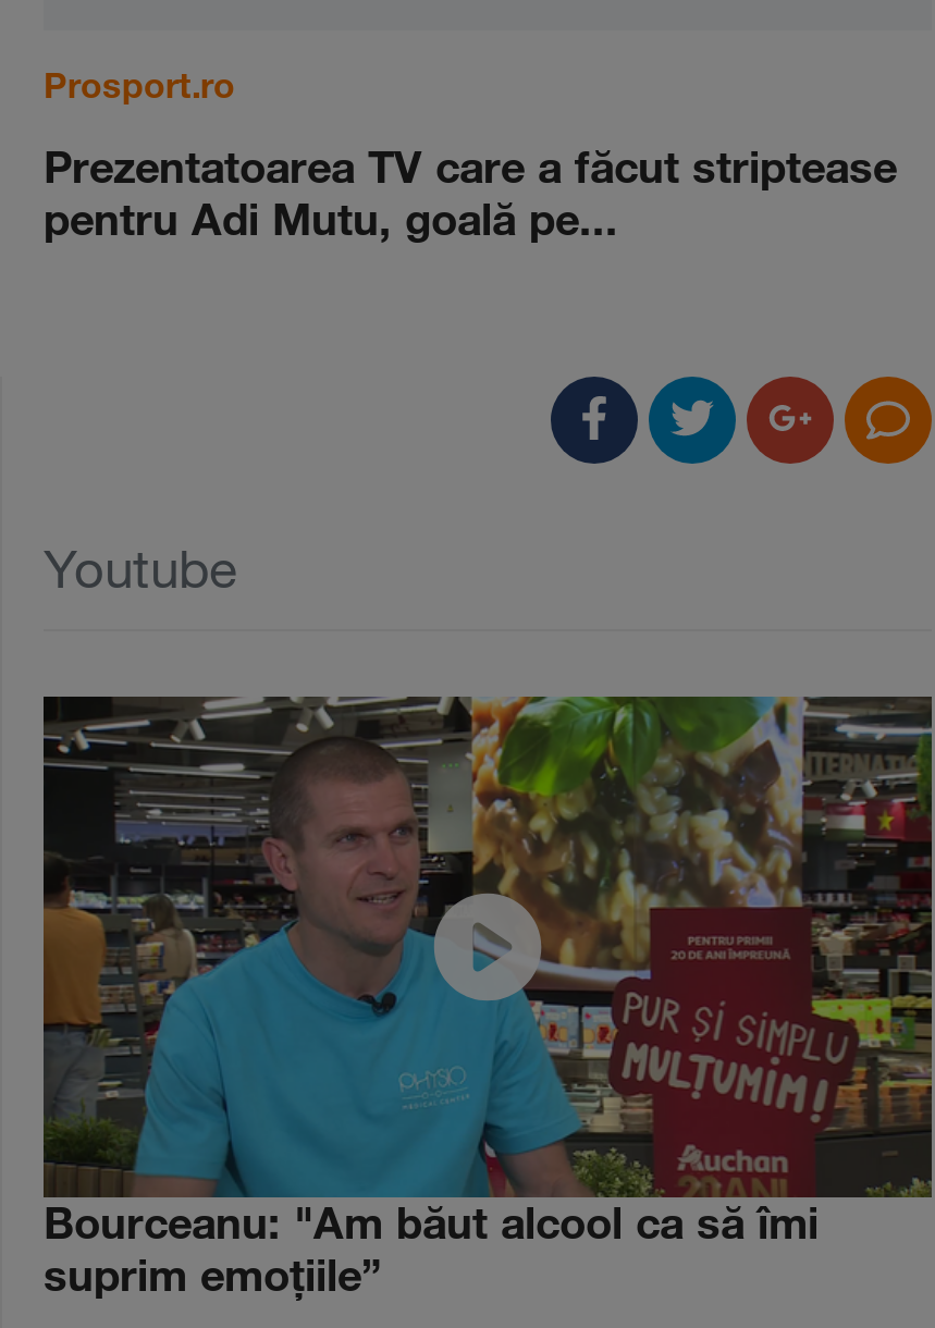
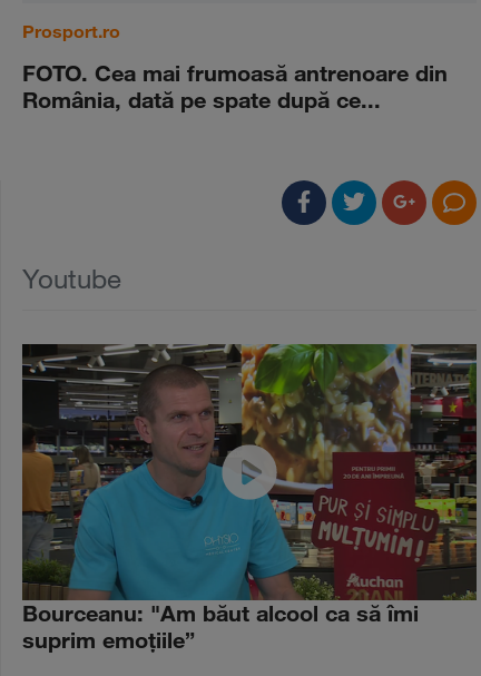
[44,140,897,247] Prezentatoarea TV care a făcut striptease | pentru Adi Mutu, goală pe... -> [22,59,448,114] FOTO. Cea mai frumoasă antrenoare din | România, dată pe spate după ce...

